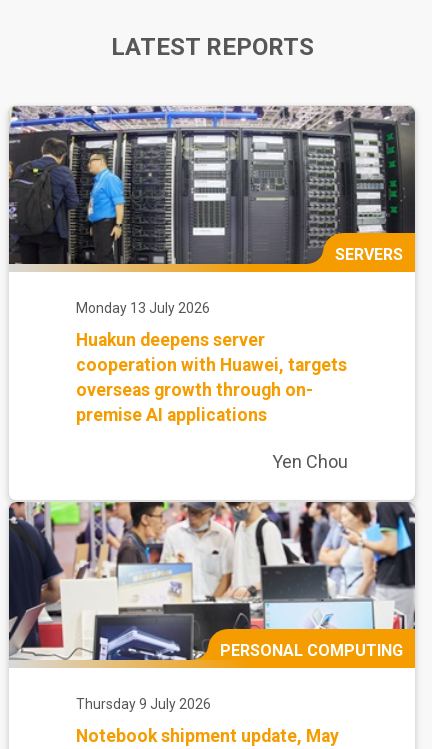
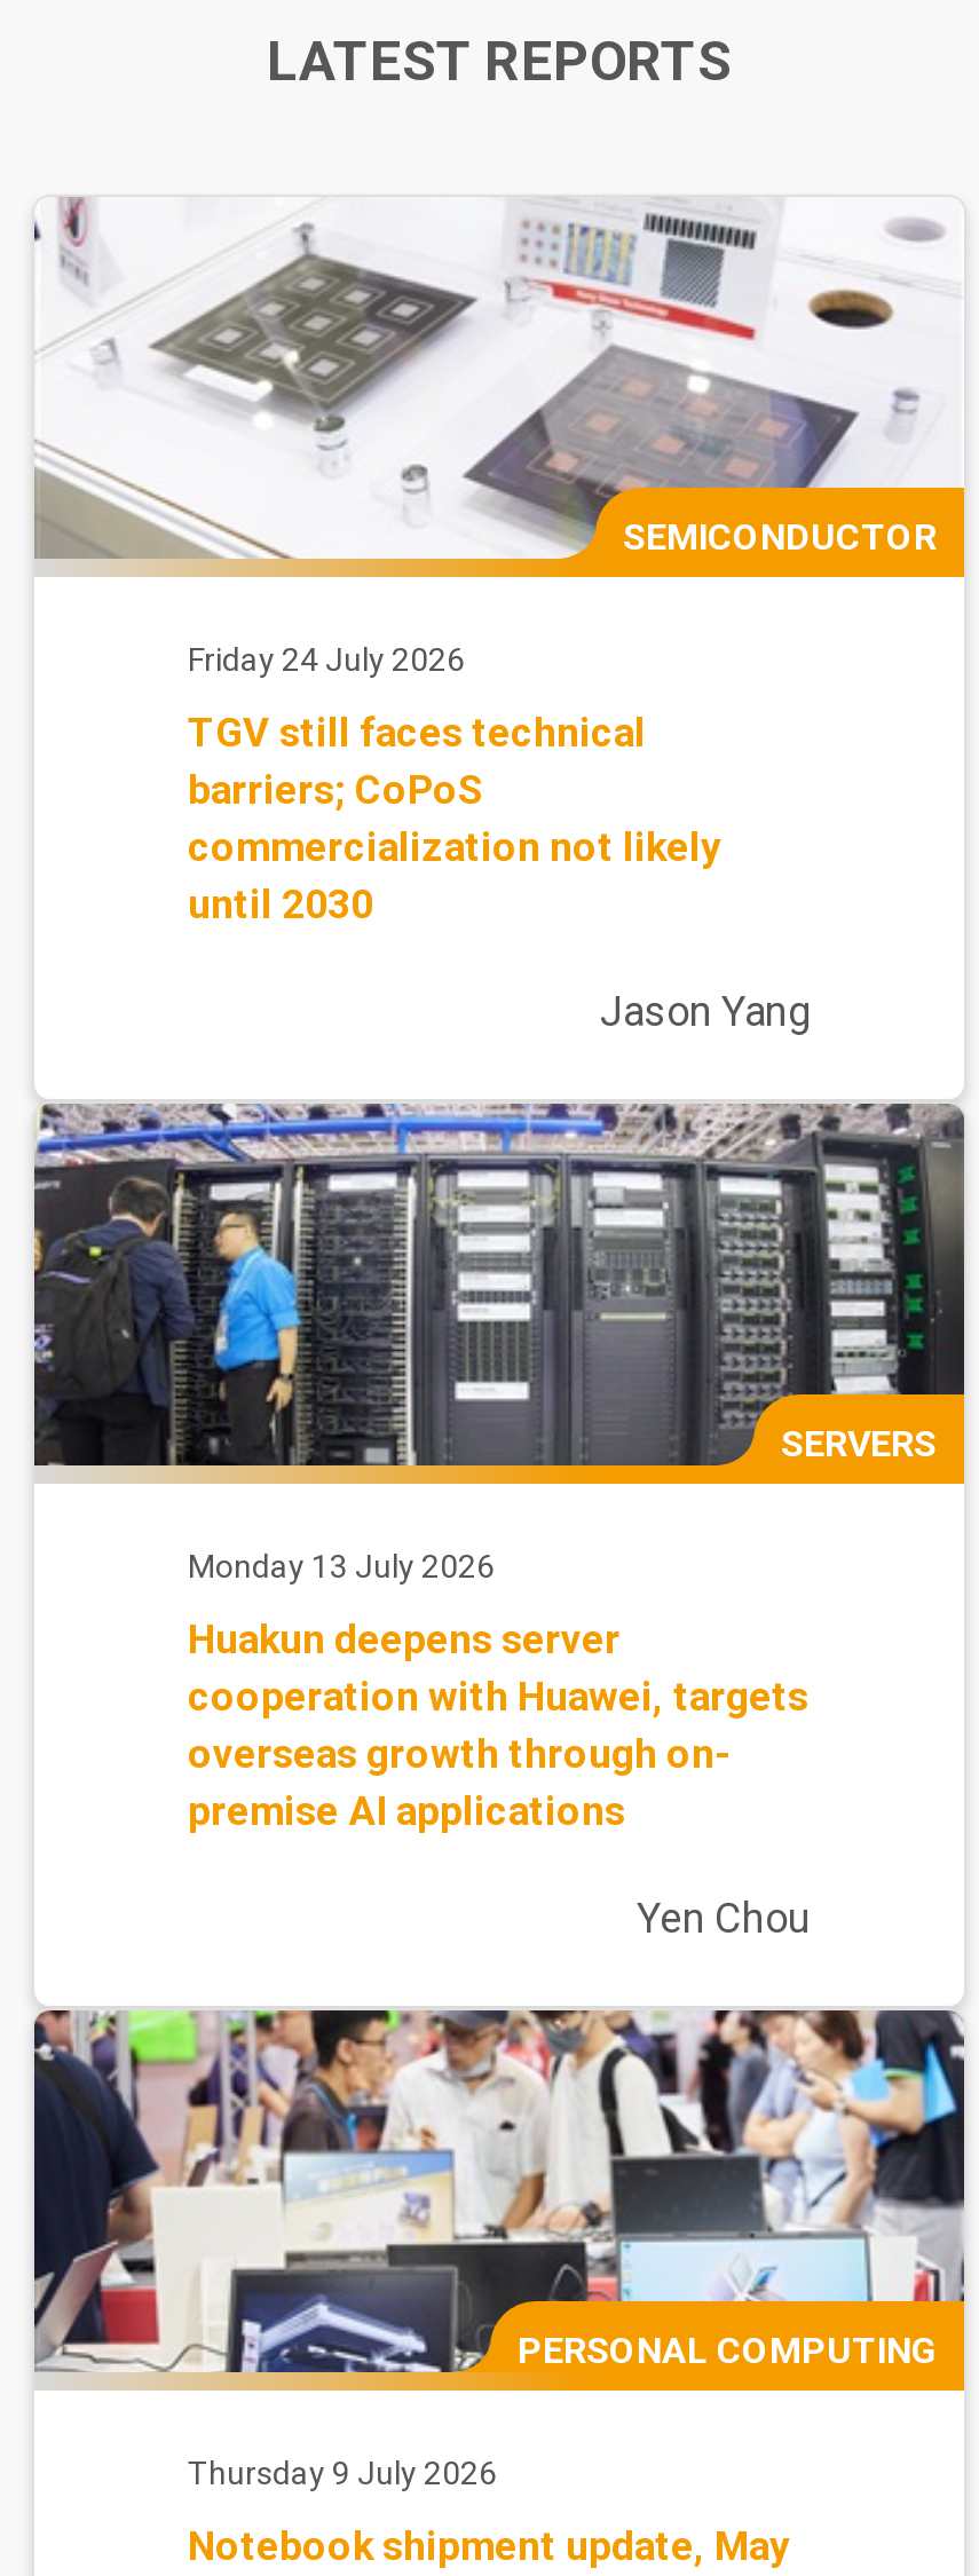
none -> [32,199,964,1035] [image] | SEMICONDUCTOR | Friday 24 July 2026 | TGV still faces technical | barriers; CoPoS | commercialization not likely | until 2030 | Jason Yang

